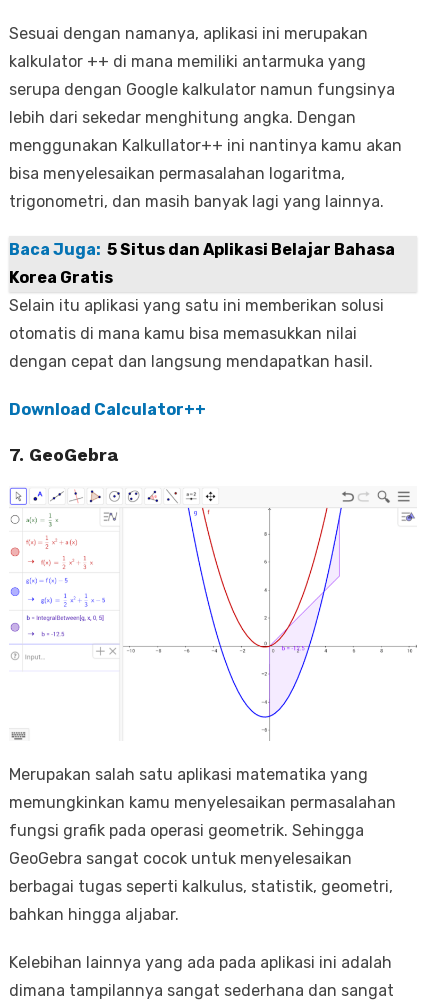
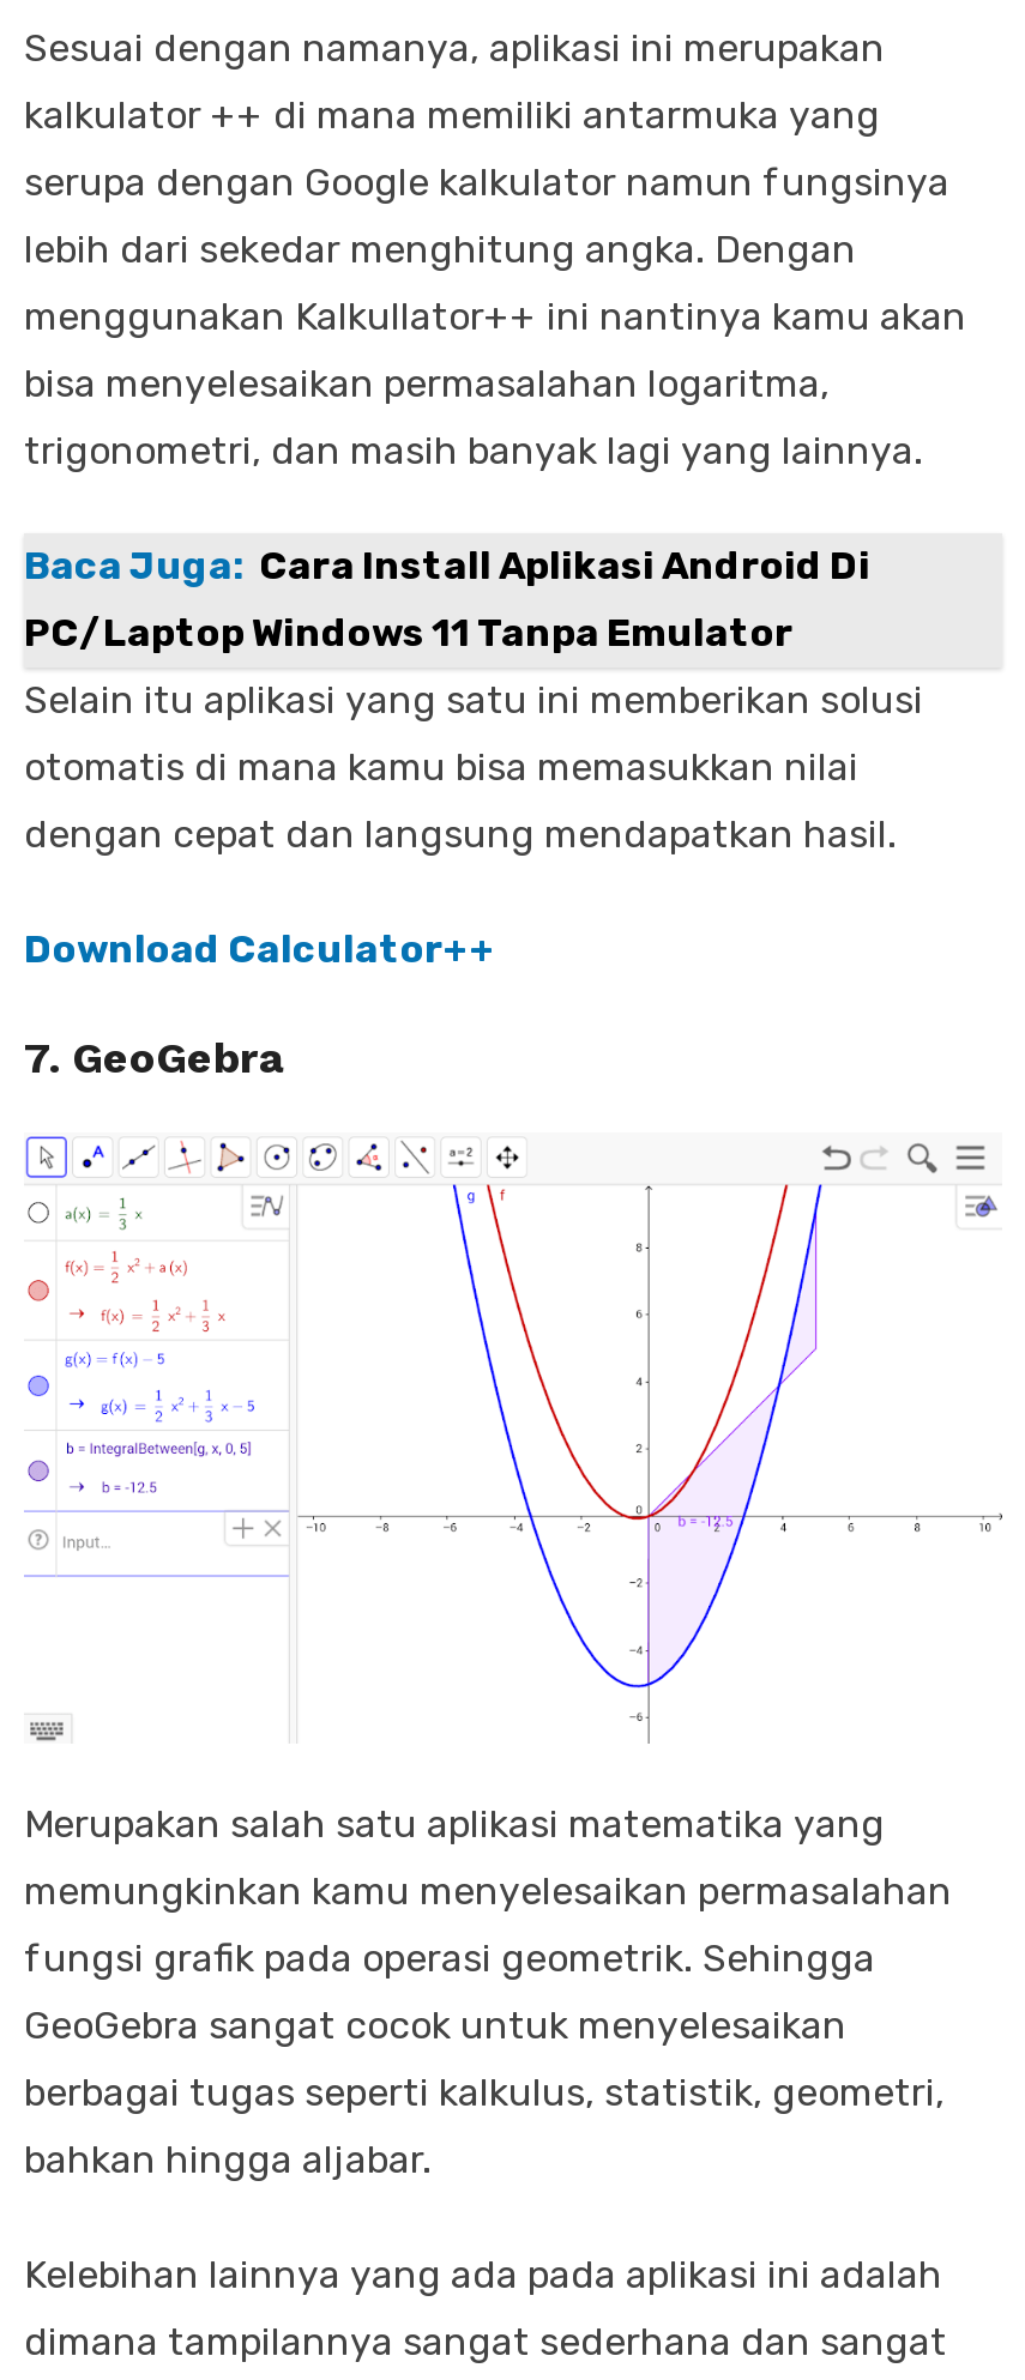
[9,240,395,259] Baca Juga: 5 Situs dan Aplikasi Belajar Bahasa -> [24,544,870,589] Baca Juga: Cara Install Aplikasi Android Di
[9,268,113,287] Korea Gratis -> [24,611,794,656] PC/Laptop Windows 11 Tanpa Emulator

